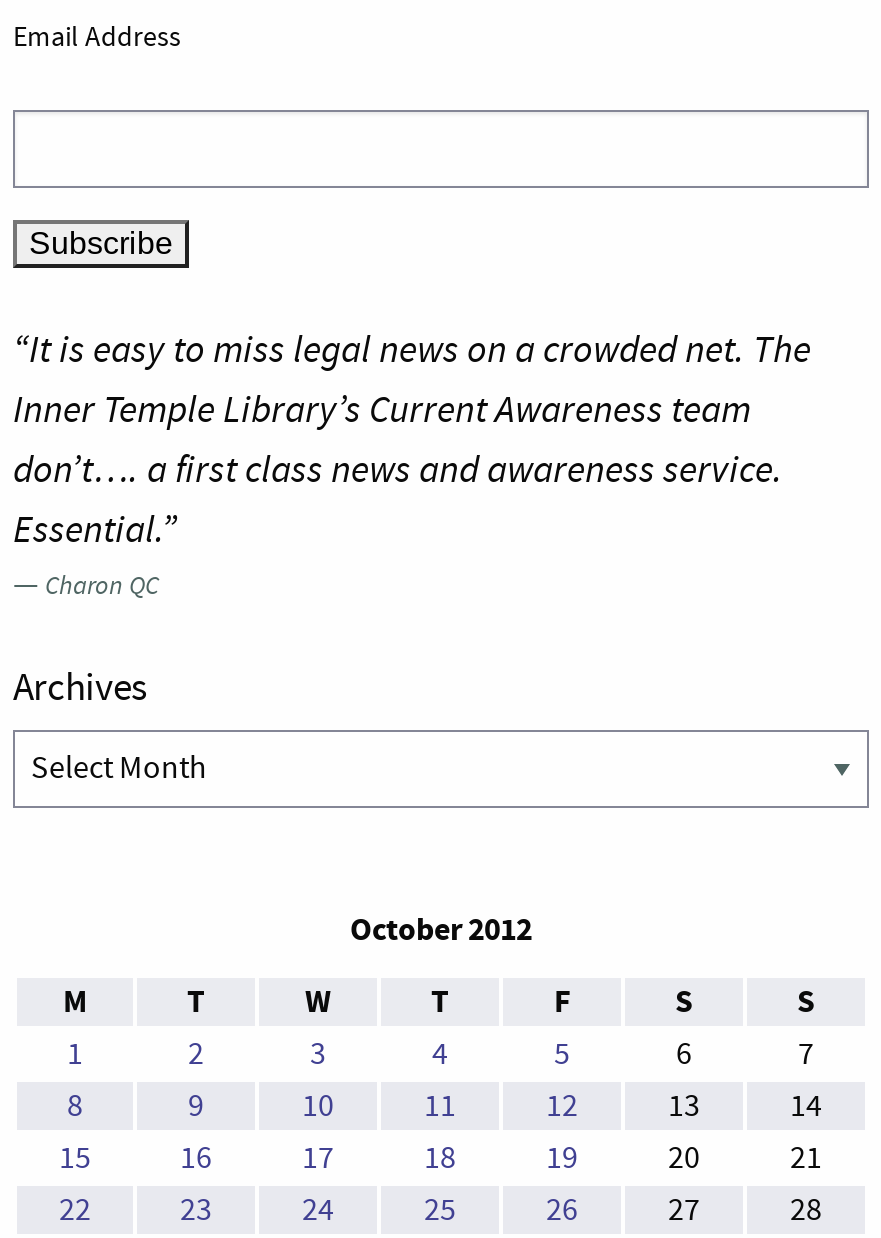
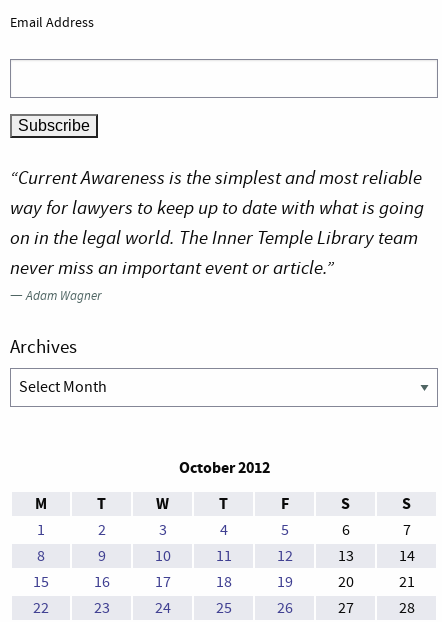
[13,324,811,604] “It is easy to miss legal news on a crowded net. The | Inner Temple Library’s Current Awareness team | don’t…. a first class news and awareness service. | Essential.” | — Charon QC -> [10,165,424,305] “Current Awareness is the simplest and most reliable | way for lawyers to keep up to date with what is going | on in the legal world. The Inner Temple Library team | never miss an important event or article.” | — Adam Wagner

